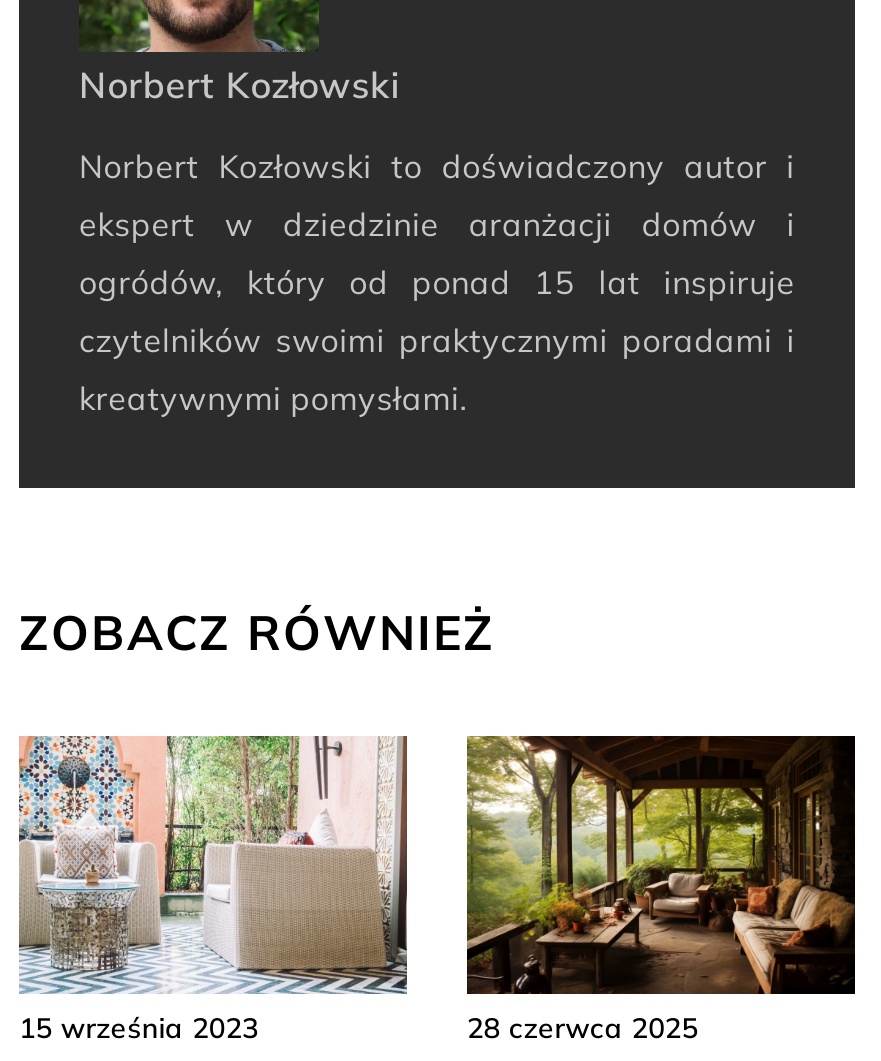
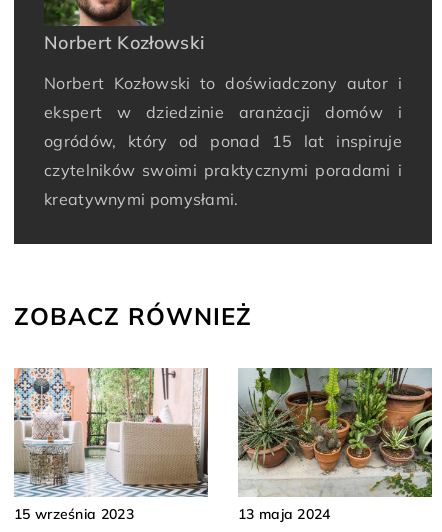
[465,734,857,1046] [image] | 28 czerwca 2025 -> [238,367,433,523] [image] | 13 maja 2024

